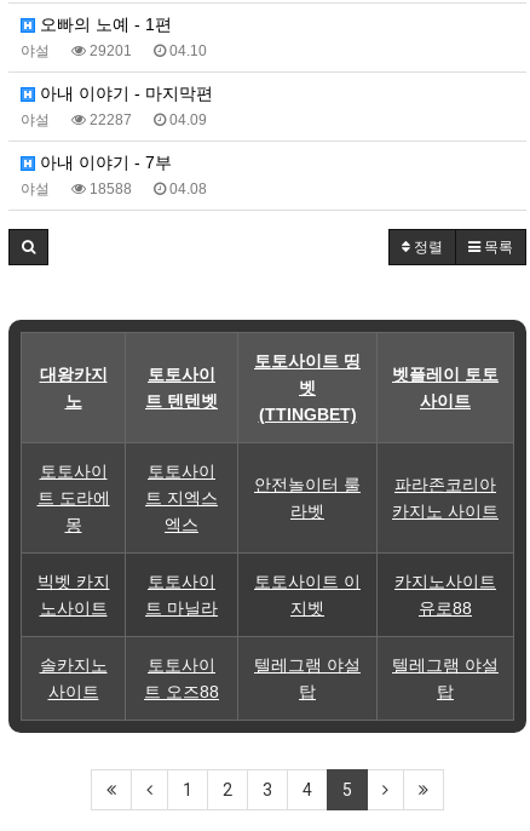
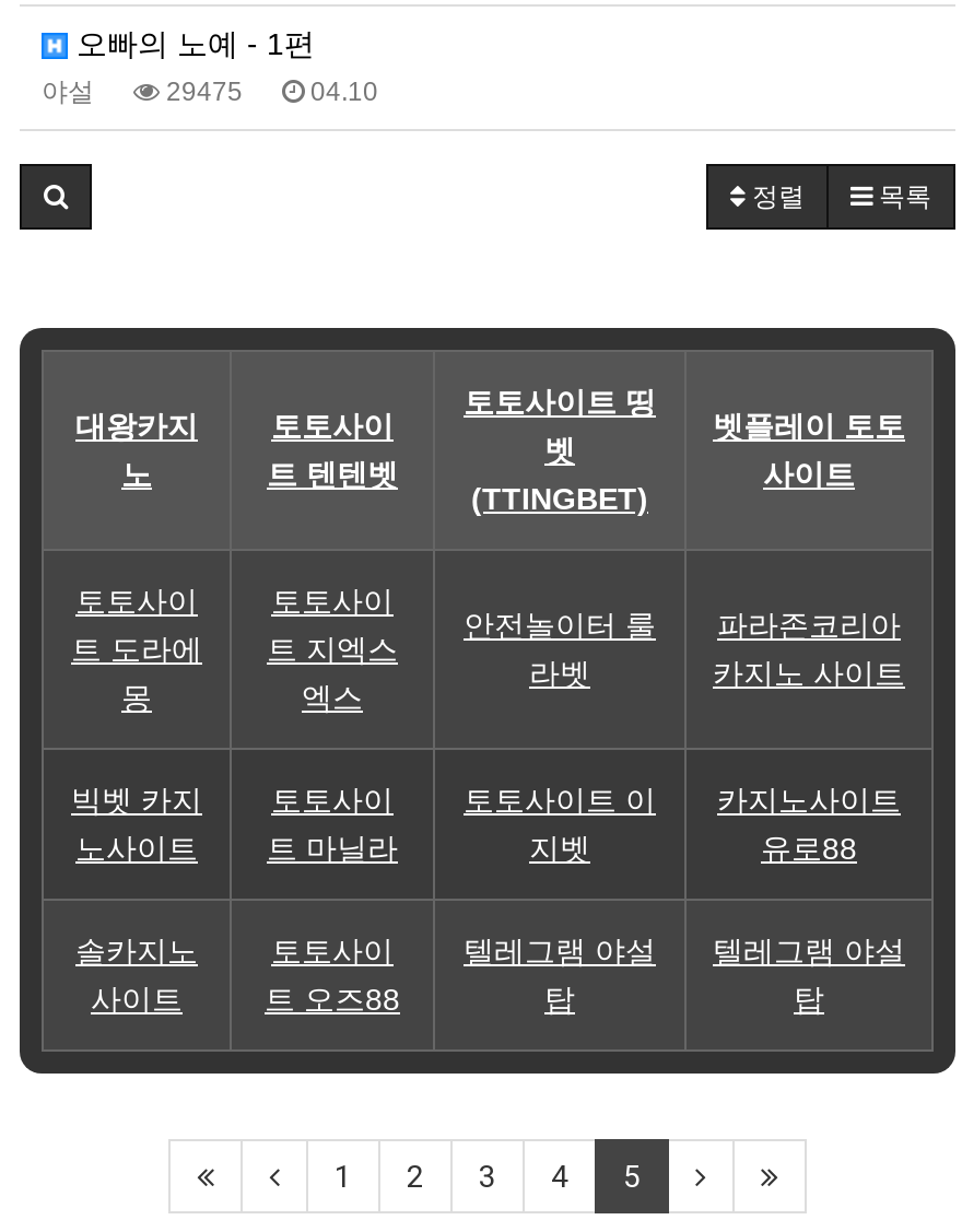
[86,42,207,59] 29201 04.10 -> [160,76,378,107] 29475 04.10
[21,83,213,197] 아내 이야기 - 마지막편 | 야설 | 22287 | 04.09 | 아내 이야기 - 7부 | 야설 | 18588 | 04.08 -> none

